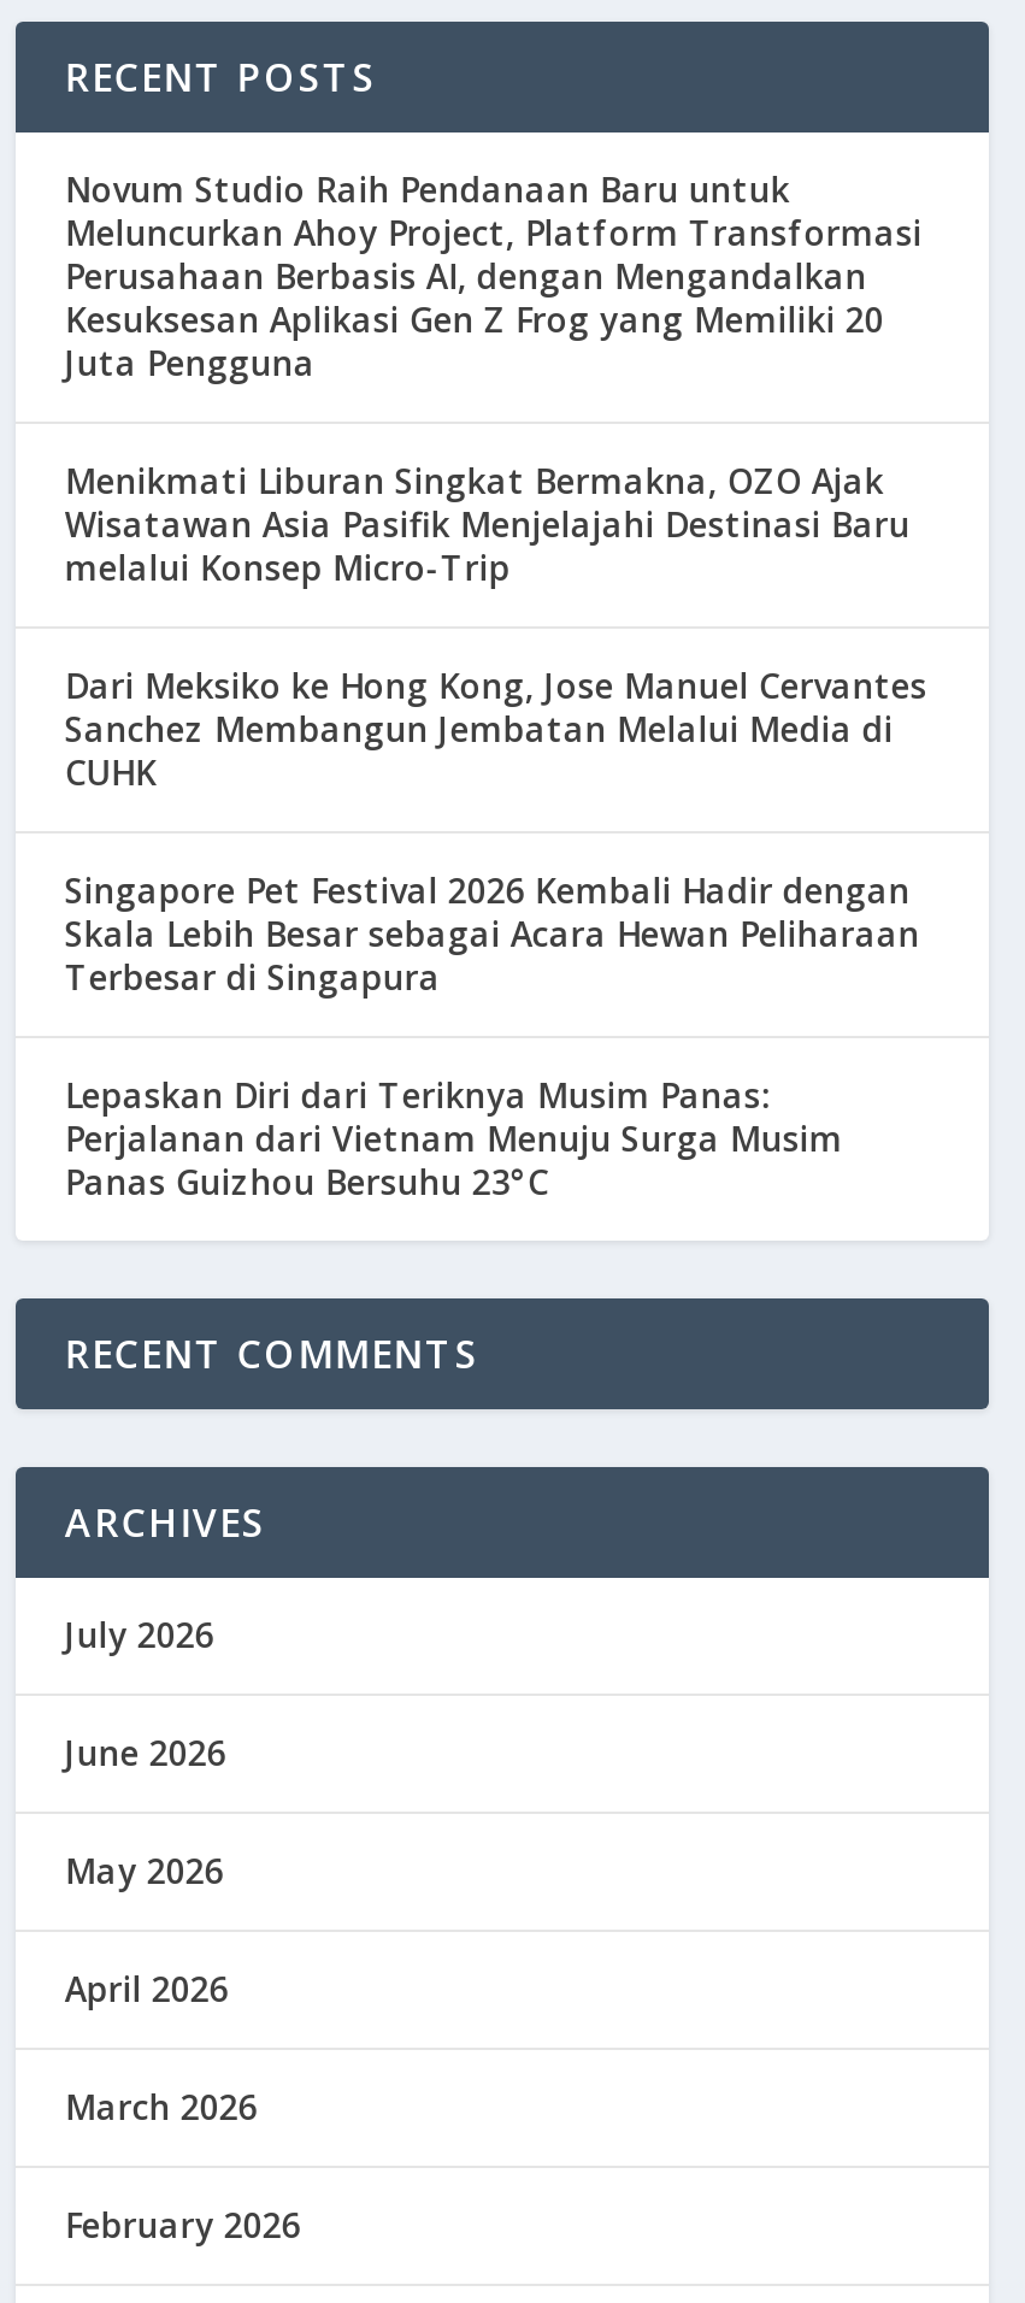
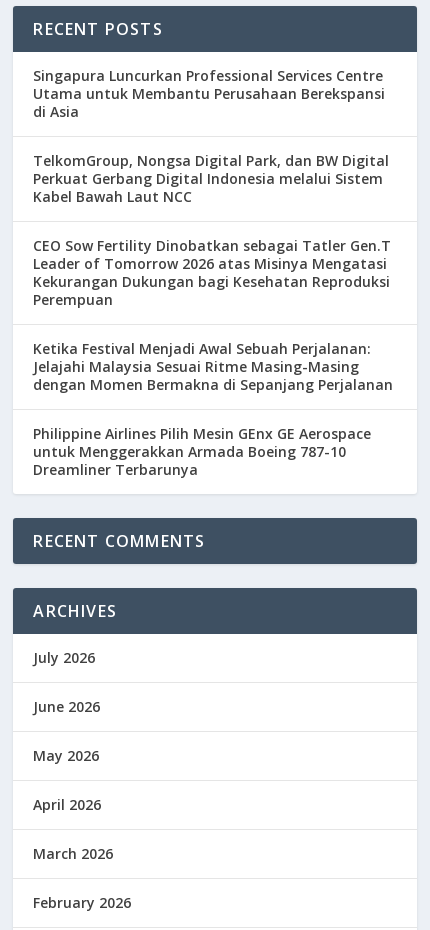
[65,166,922,385] Novum Studio Raih Pendanaan Baru untuk | Meluncurkan Ahoy Project, Platform Transformasi | Perusahaan Berbasis AI, dengan Mengandalkan | Kesuksesan Aplikasi Gen Z Frog yang Memiliki 20 | Juta Pengguna -> [33,66,385,121] Singapura Luncurkan Professional Services Centre | Utama untuk Membantu Perusahaan Berekspansi | di Asia
[65,458,910,590] Menikmati Liburan Singkat Bermakna, OZO Ajak | Wisatawan Asia Pasifik Menjelajahi Destinasi Baru | melalui Konsep Micro-Trip -> [33,151,389,206] TelkomGroup, Nongsa Digital Park, dan BW Digital | Perkuat Gerbang Digital Indonesia melalui Sistem | Kabel Bawah Laut NCC
[65,662,927,795] Dari Meksiko ke Hong Kong, Jose Manuel Cervantes | Sanchez Membangun Jembatan Melalui Media di | CUHK -> [33,236,391,309] CEO Sow Fertility Dinobatkan sebagai Tatler Gen.T | Leader of Tomorrow 2026 atas Misinya Mengatasi | Kekurangan Dukungan bagi Kesehatan Reproduksi | Perempuan
[65,867,920,1000] Singapore Pet Festival 2026 Kembali Hadir dengan | Skala Lebih Besar sebagai Acara Hewan Peliharaan | Terbesar di Singapura -> [33,339,393,394] Ketika Festival Menjadi Awal Sebuah Perjalanan: | Jelajahi Malaysia Sesuai Ritme Masing-Masing | dengan Momen Bermakna di Sepanjang Perjalanan
[65,1072,843,1204] Lepaskan Diri dari Teriknya Musim Panas: | Perjalanan dari Vietnam Menuju Surga Musim | Panas Guizhou Bersuhu 23°C -> [33,424,371,479] Philippine Airlines Pilih Mesin GEnx GE Aerospace | untuk Menggerakkan Armada Boeing 787-10 | Dreamliner Terbarunya

